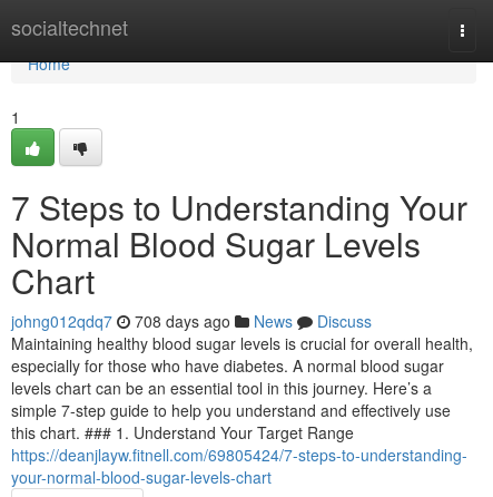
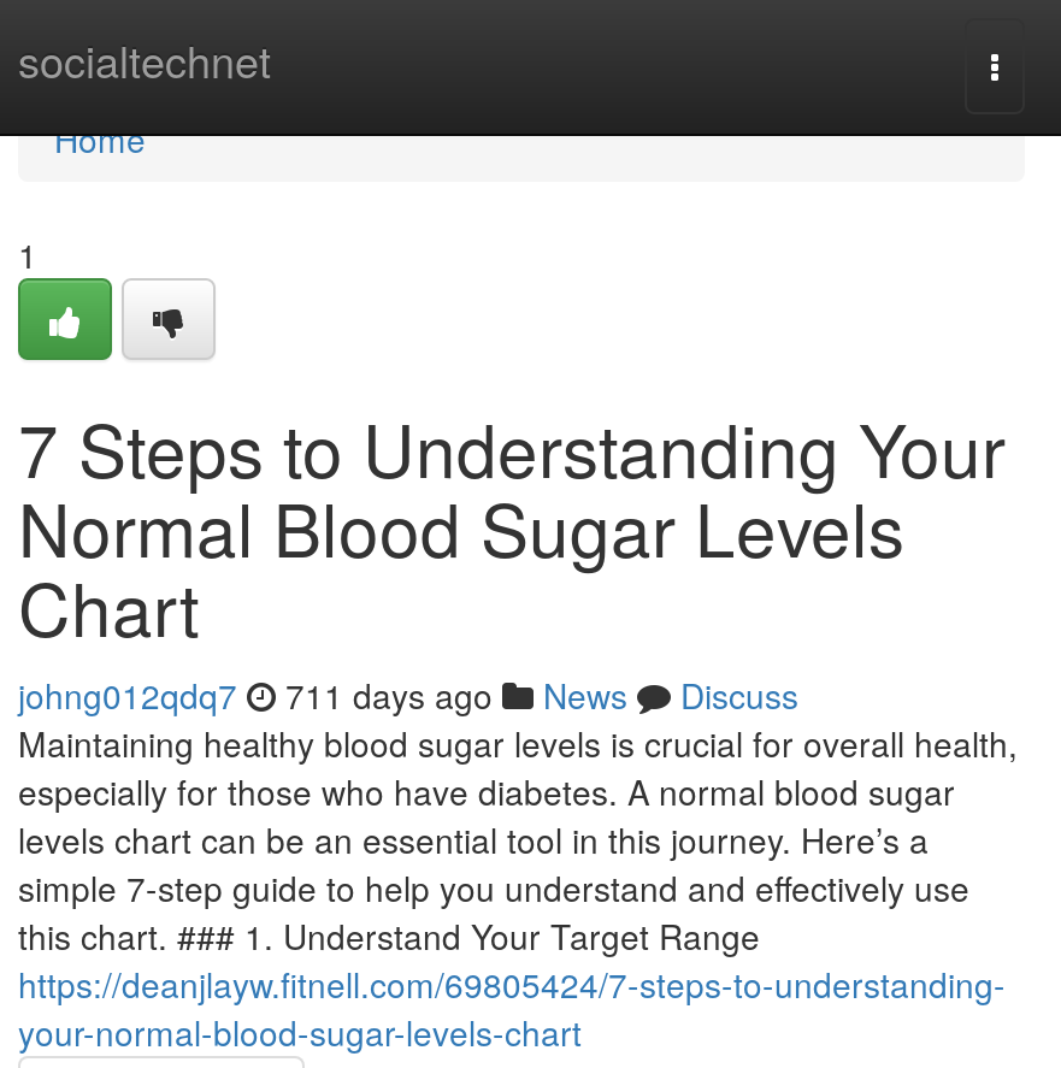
[11,310,372,332] johng012qdq7 708 days ago News Discuss -> [18,671,798,719] johng012qdq7 711 days ago News Discuss

